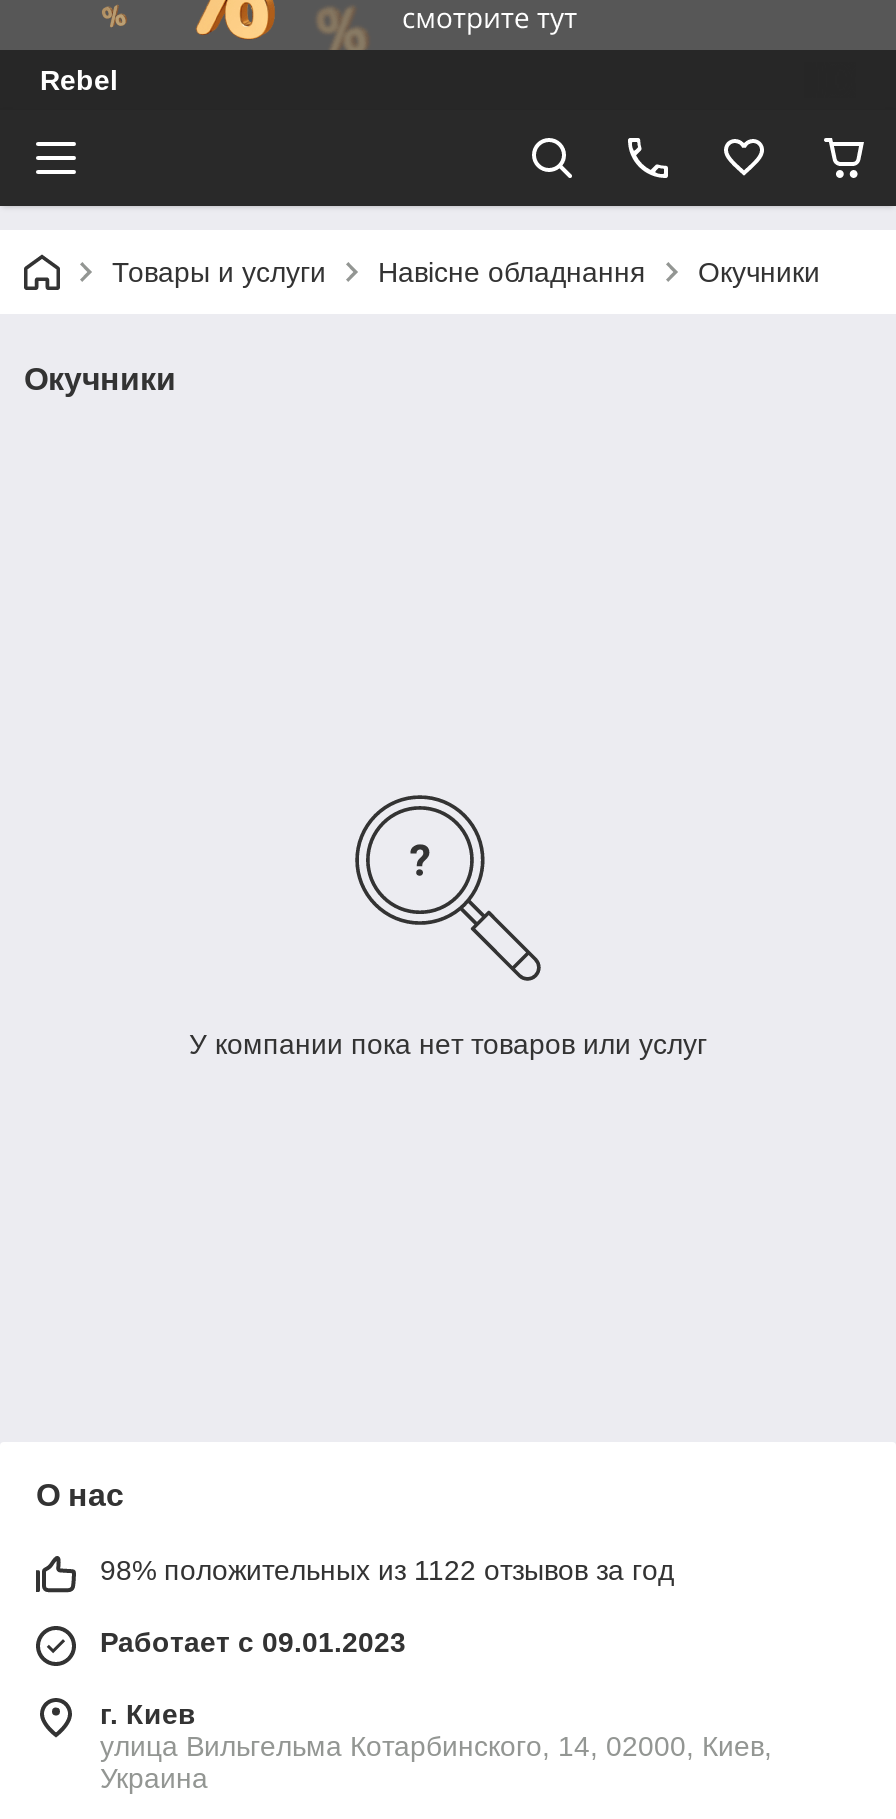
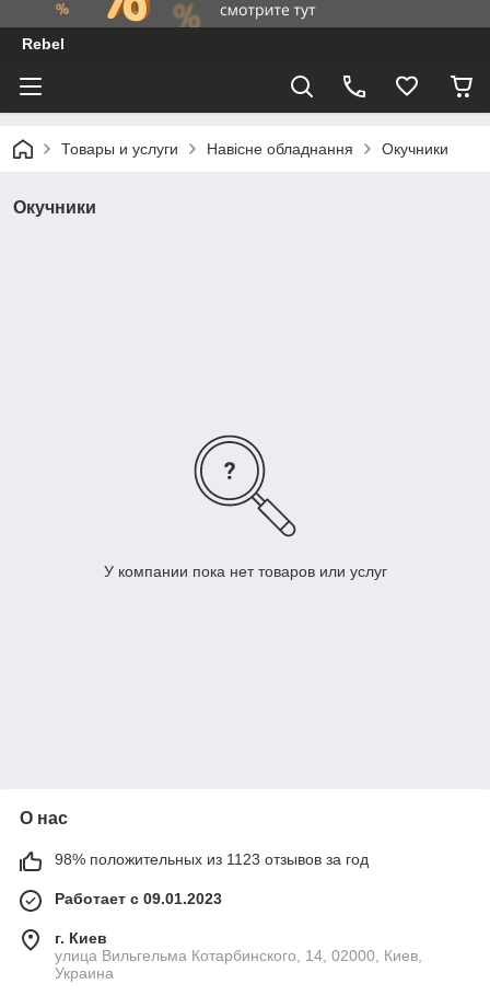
[100,1555,674,1587] 98% положительных из 1122 отзывов за год -> [55,851,369,868] 98% положительных из 1123 отзывов за год

